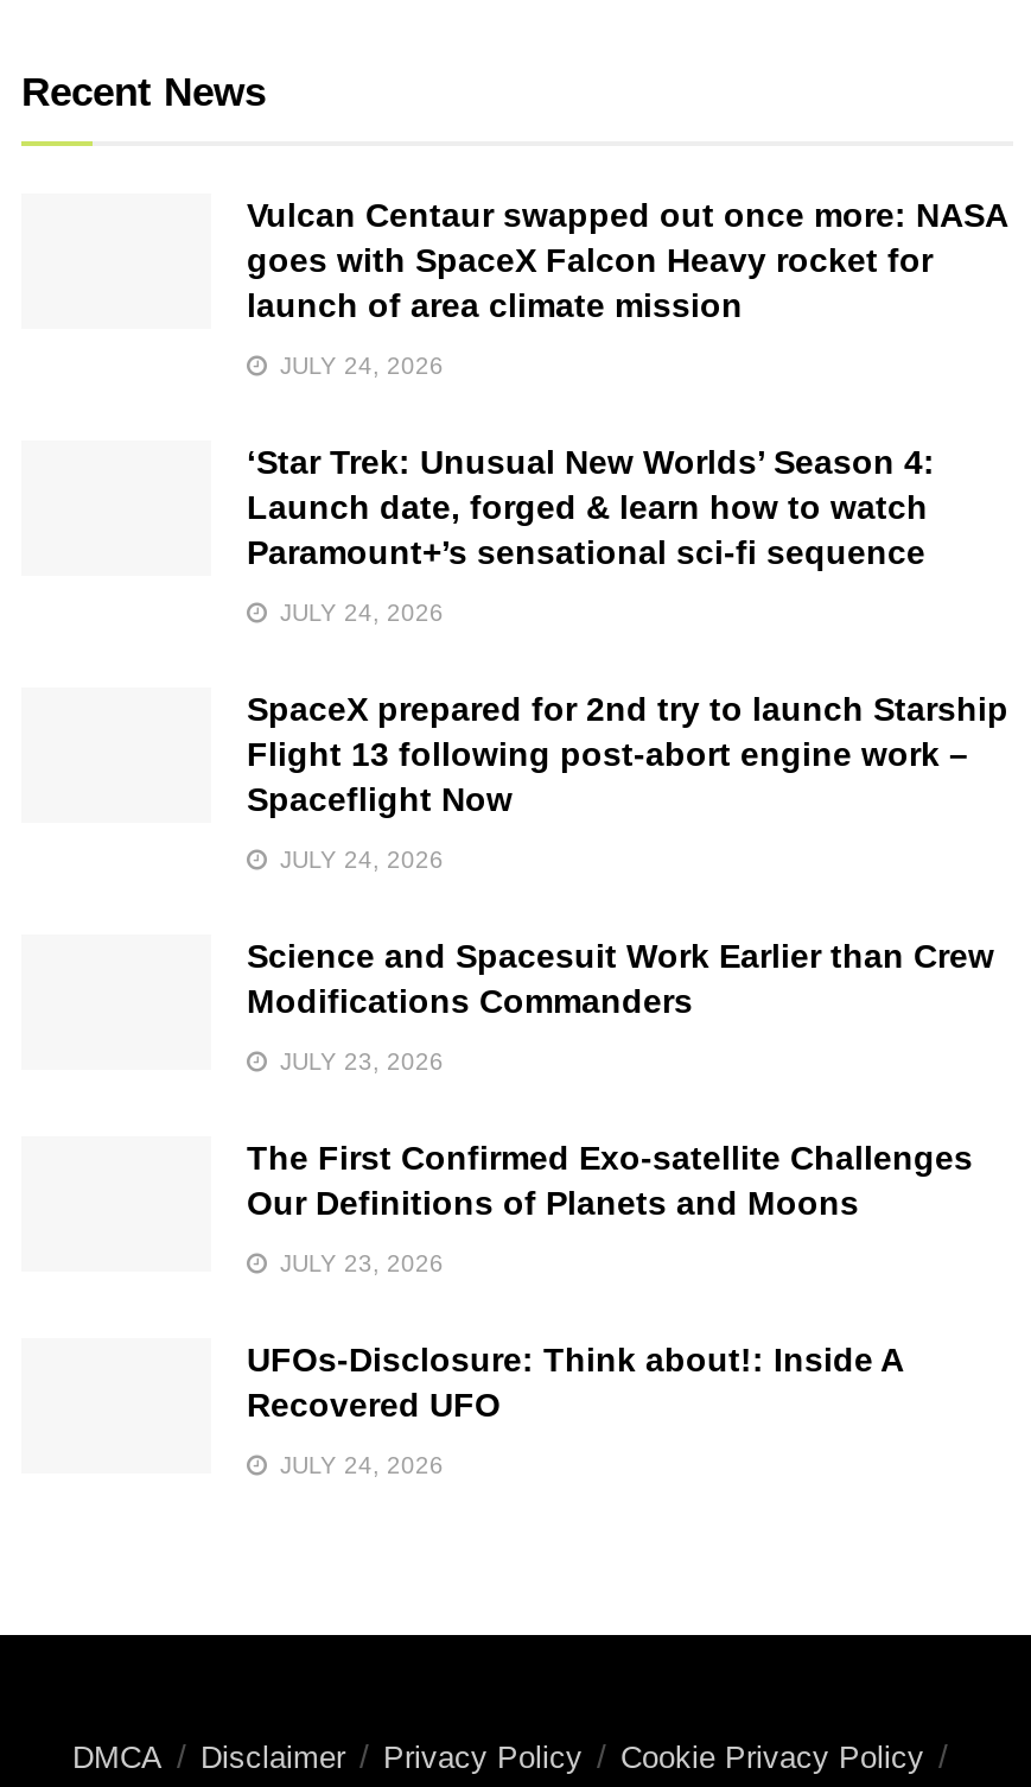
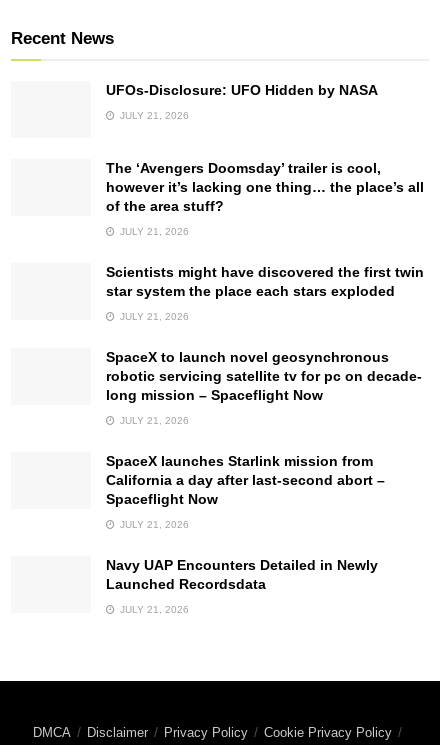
[247,197,1008,774] Vulcan Centaur swapped out once more: NASA | goes with SpaceX Falcon Heavy rocket for | launch of area climate mission | JULY 24, 2026 | ‘Star Trek: Unusual New Worlds’ Season 4: | Launch date, forged & learn how to watch | Paramount+’s sensational sci-fi sequence | JULY 24, 2026 | SpaceX prepared for 2nd try to launch Starship | Flight 13 following post-abort engine work – -> [106,82,424,487] UFOs-Disclosure: UFO Hidden by NASA | JULY 21, 2026 | The ‘Avengers Doomsday’ trailer is cool, | however it’s lacking one thing… the place’s all | of the area stuff? | JULY 21, 2026 | Scientists might have discovered the first twin | star system the place each stars exploded | JULY 21, 2026 | SpaceX to launch novel geosynchronous | robotic servicing satellite tv for pc on decade- | long mission – Spaceflight Now | JULY 21, 2026 | SpaceX launches Starlink mission from | California a day after last-second abort –
moved [247,781,513,819] -> [106,490,218,506]: Spaceflight Now
[247,847,994,1479] JULY 24, 2026 | Science and Spacesuit Work Earlier than Crew | Modifications Commanders | JULY 23, 2026 | The First Confirmed Exo-satellite Challenges | Our Definitions of Planets and Moons | JULY 23, 2026 | UFOs-Disclosure: Think about!: Inside A | Recovered UFO | JULY 24, 2026 -> [106,518,378,614] JULY 21, 2026 | Navy UAP Encounters Detailed in Newly | Launched Recordsdata | JULY 21, 2026

